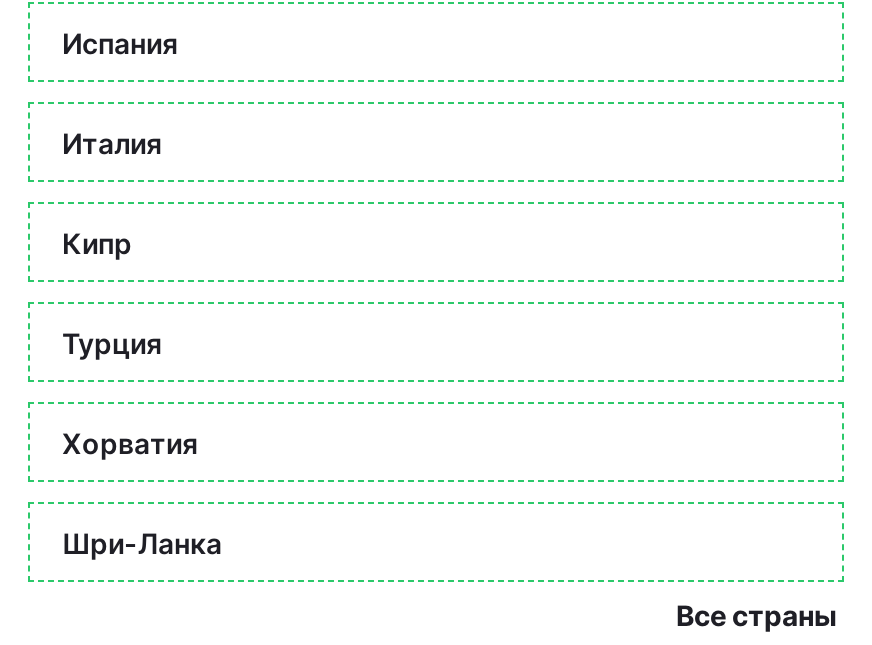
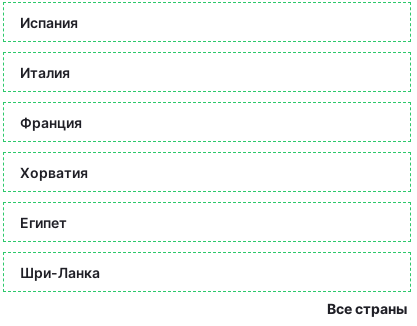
[62,225,162,359] Кипр | Турция -> [20,113,82,130] Франция
moved [62,425,198,459] -> [20,163,88,180]: Хорватия
none -> [20,213,67,230] Египет

